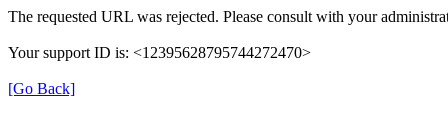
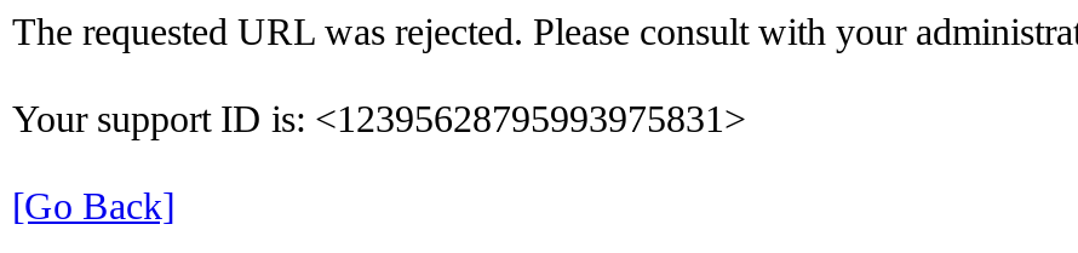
[8,44,311,61] Your support ID is: <12395628795744272470> -> [12,98,746,139] Your support ID is: <12395628795993975831>

